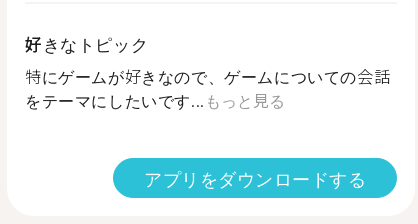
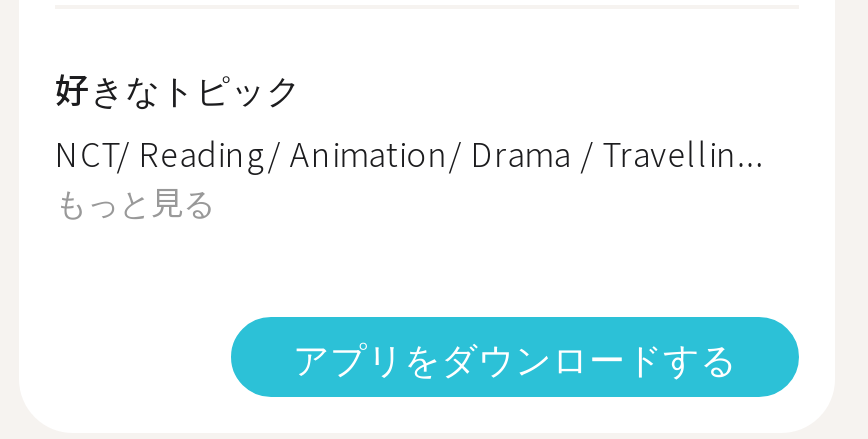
[25,64,390,112] 特にゲームが好きなので、ゲームについての会話 | をテーマにしたいです...もっと見る -> [55,129,765,225] NCT/ Reading/ Animation/ Drama / Travellin... | もっと見る

